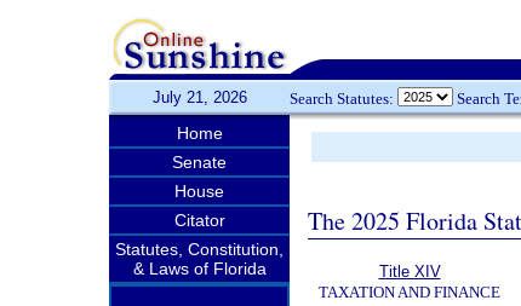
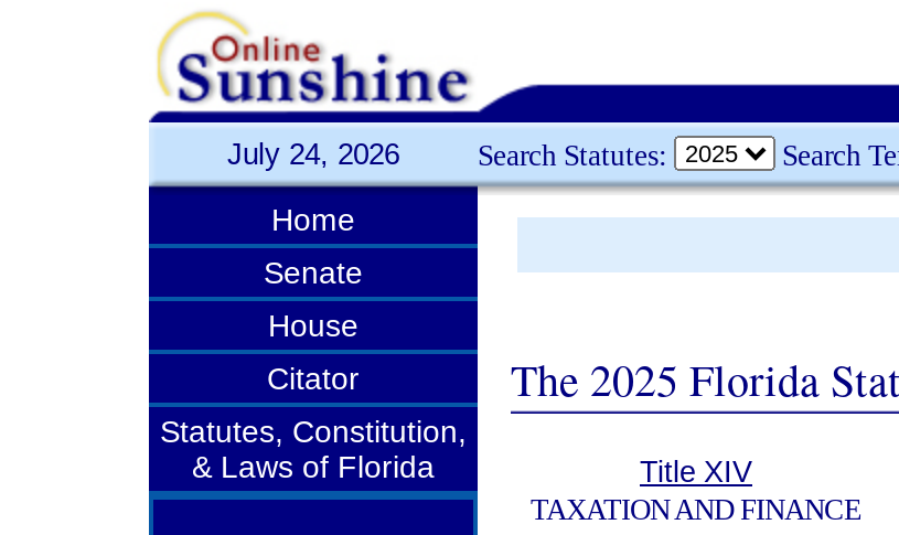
[152,88,247,106] July 21, 2026 -> [227,138,399,171] July 24, 2026

